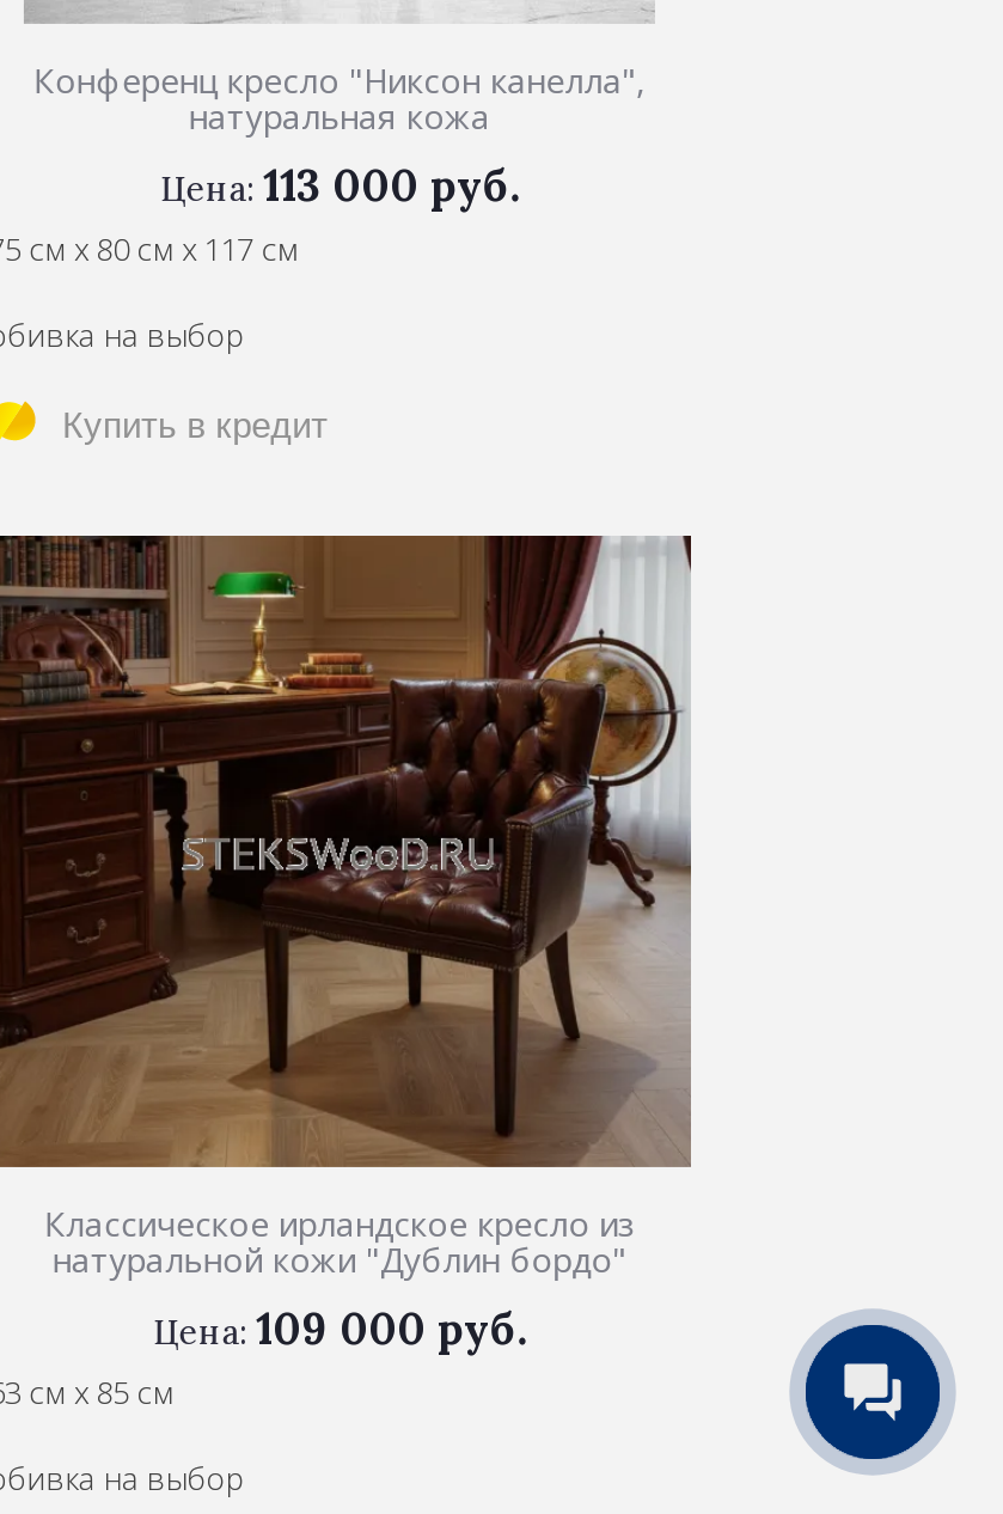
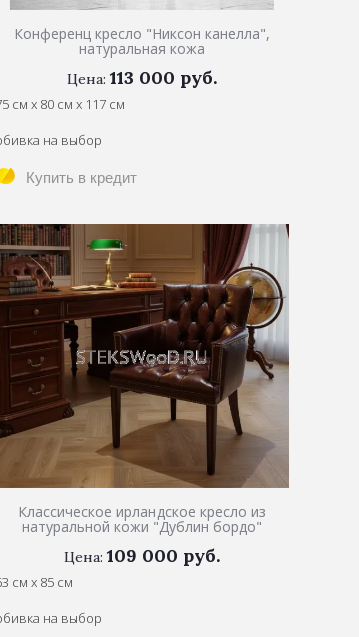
[789,1308,956,1476] [image] -> none

